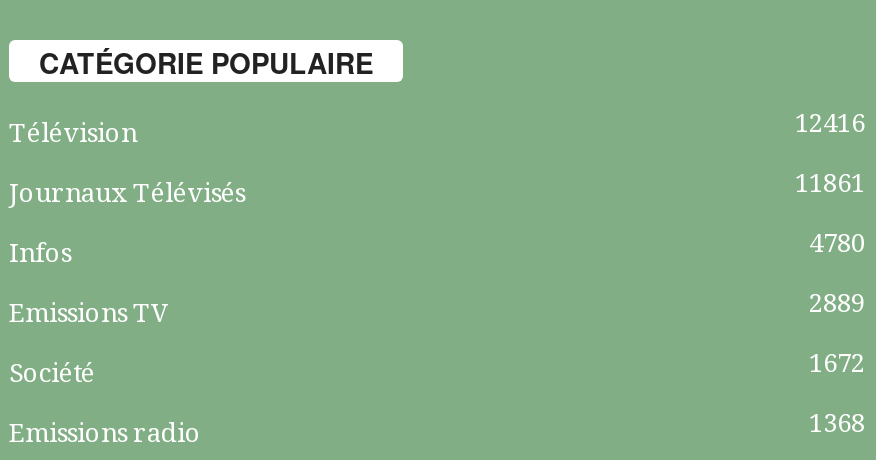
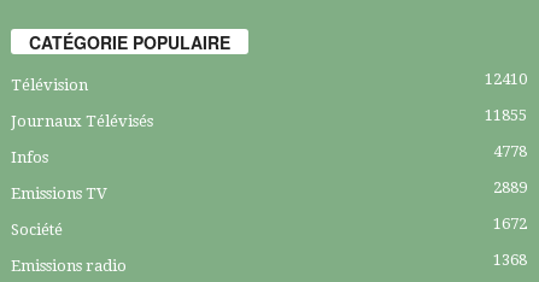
[795,107,865,137] 12416 -> [485,70,527,88] 12410
[795,167,865,197] 11861 -> [485,106,527,124] 11855
[809,227,865,257] 4780 -> [493,142,527,160] 4778

